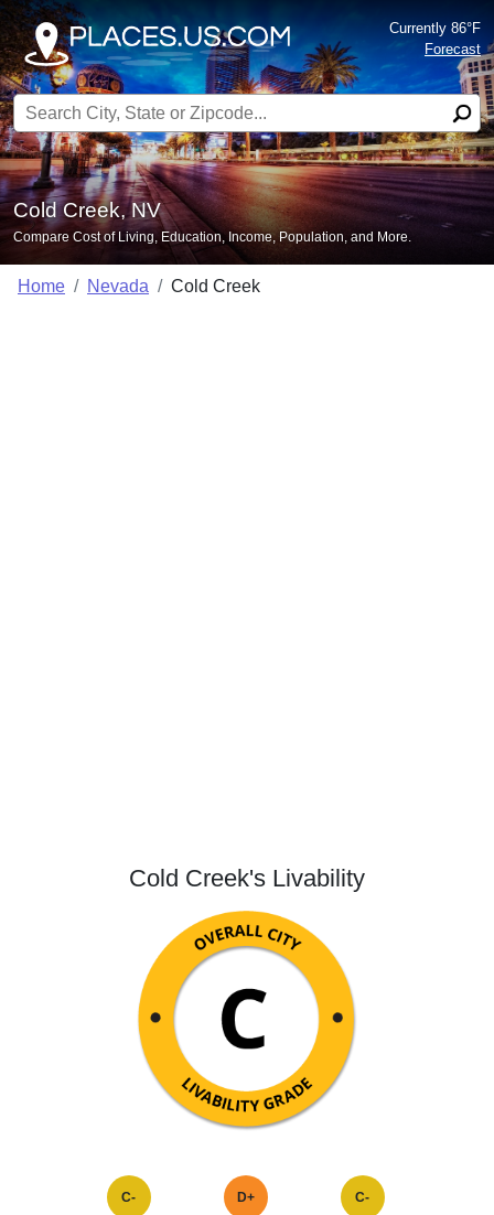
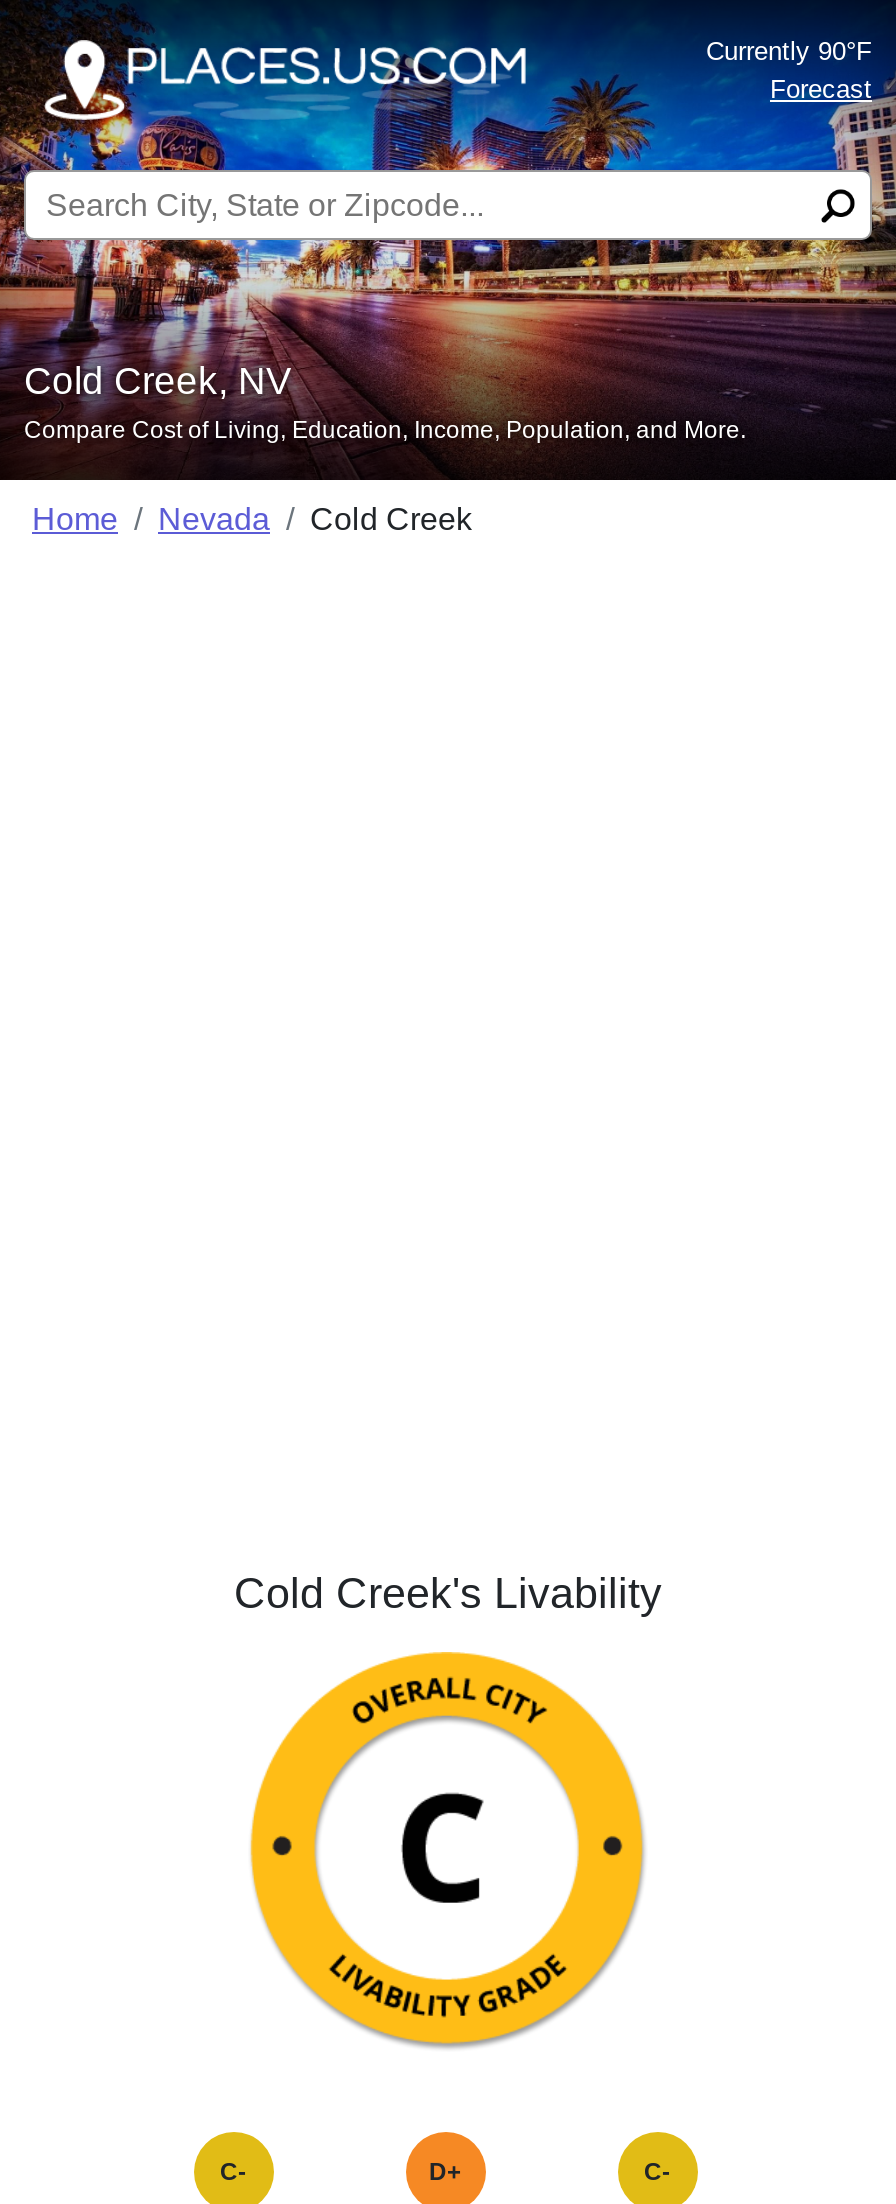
[389,20,481,36] Currently 86°F -> [706,36,872,66] Currently 90°F

